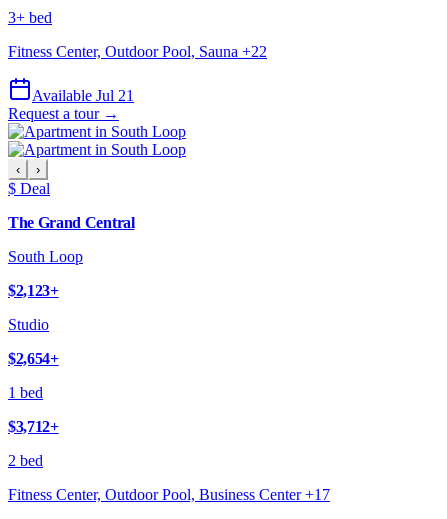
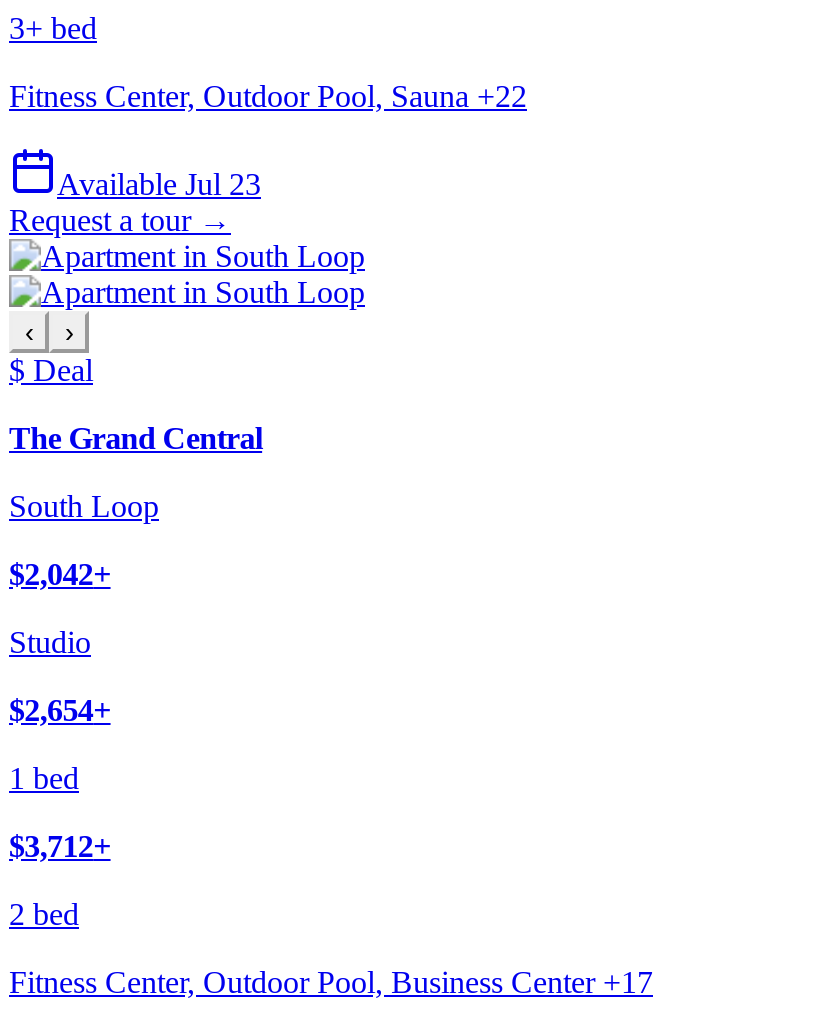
[32,87,134,104] Available Jul 21 -> [57,167,261,201] Available Jul 23
[8,282,59,299] $2,123+ -> [9,557,111,591] $2,042+

